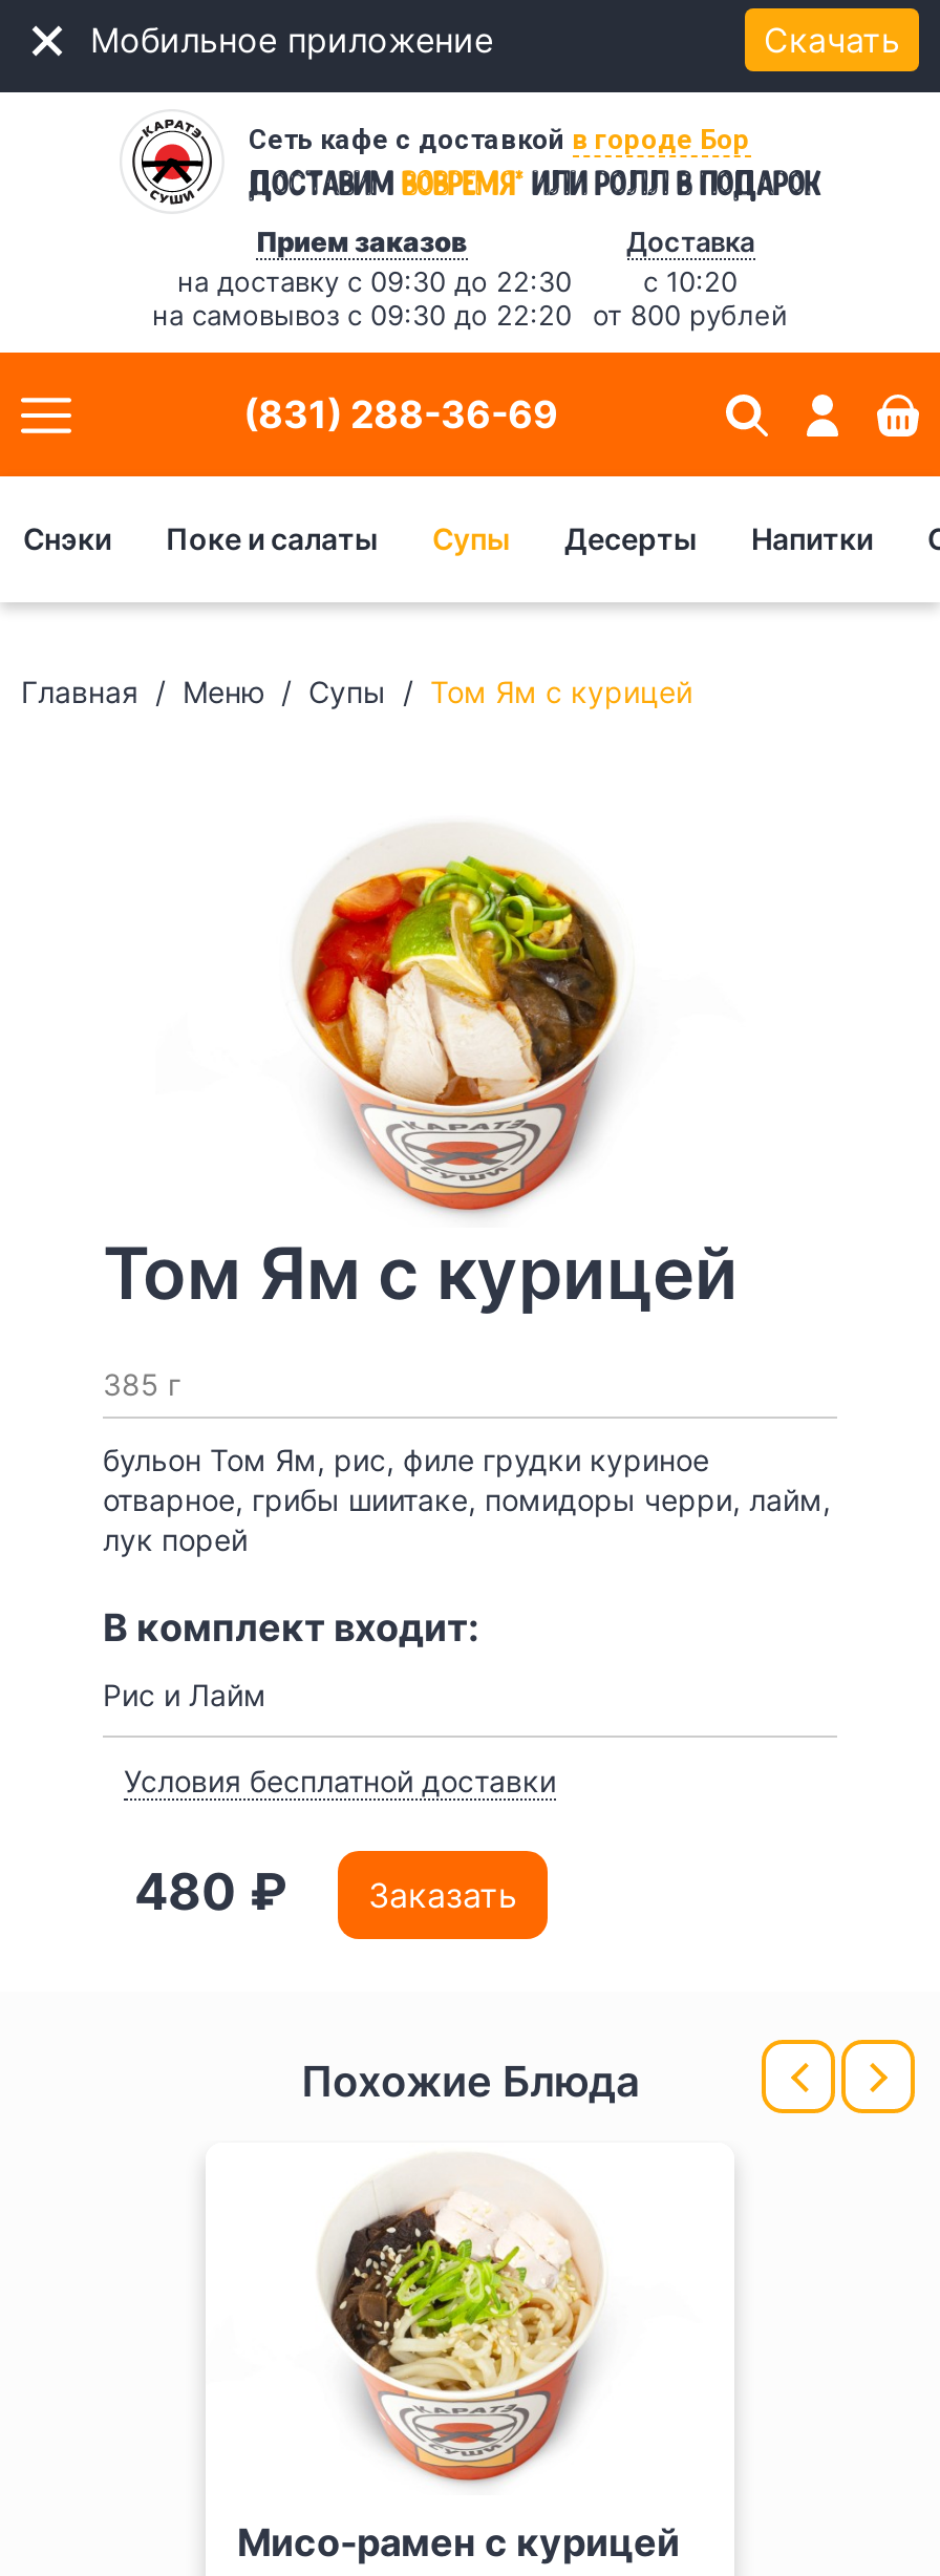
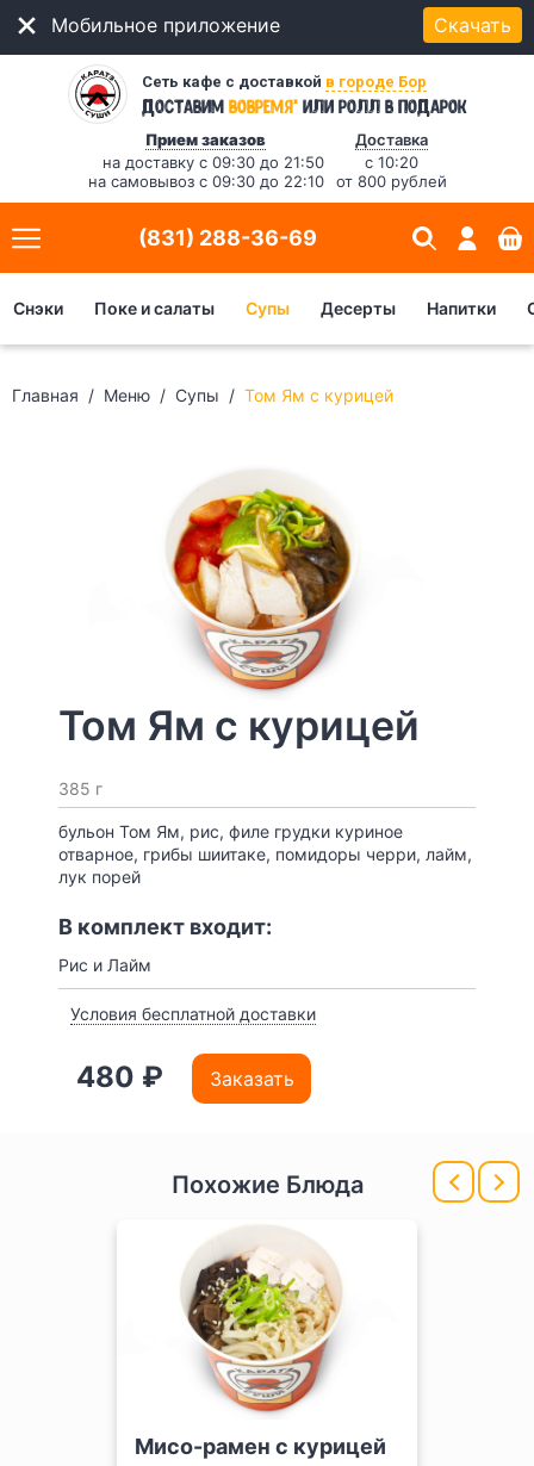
[177,264,572,298] на доставку с 09:30 до 22:30 -> [102,153,324,172] на доставку с 09:30 до 21:50
[152,298,572,332] на самовывоз с 09:30 до 22:20 -> [88,172,324,191] на самовывоз с 09:30 до 22:10

